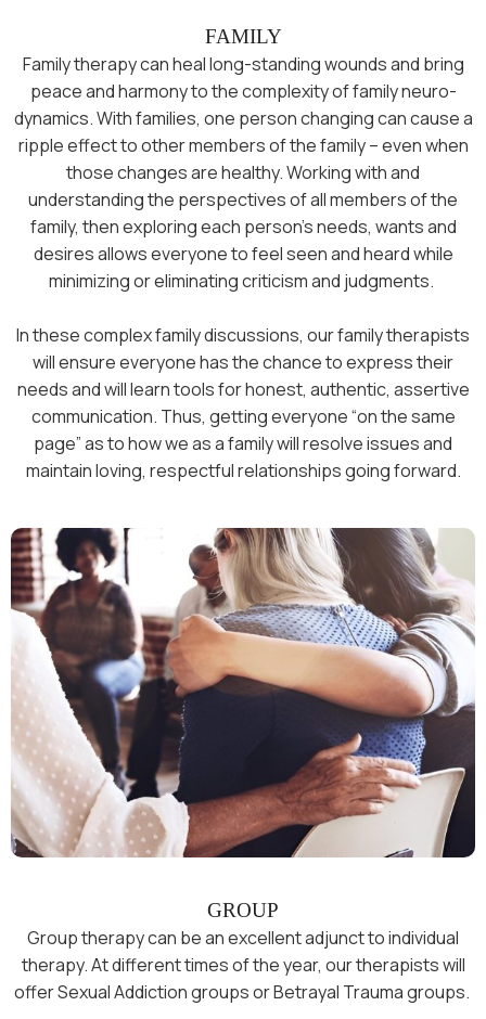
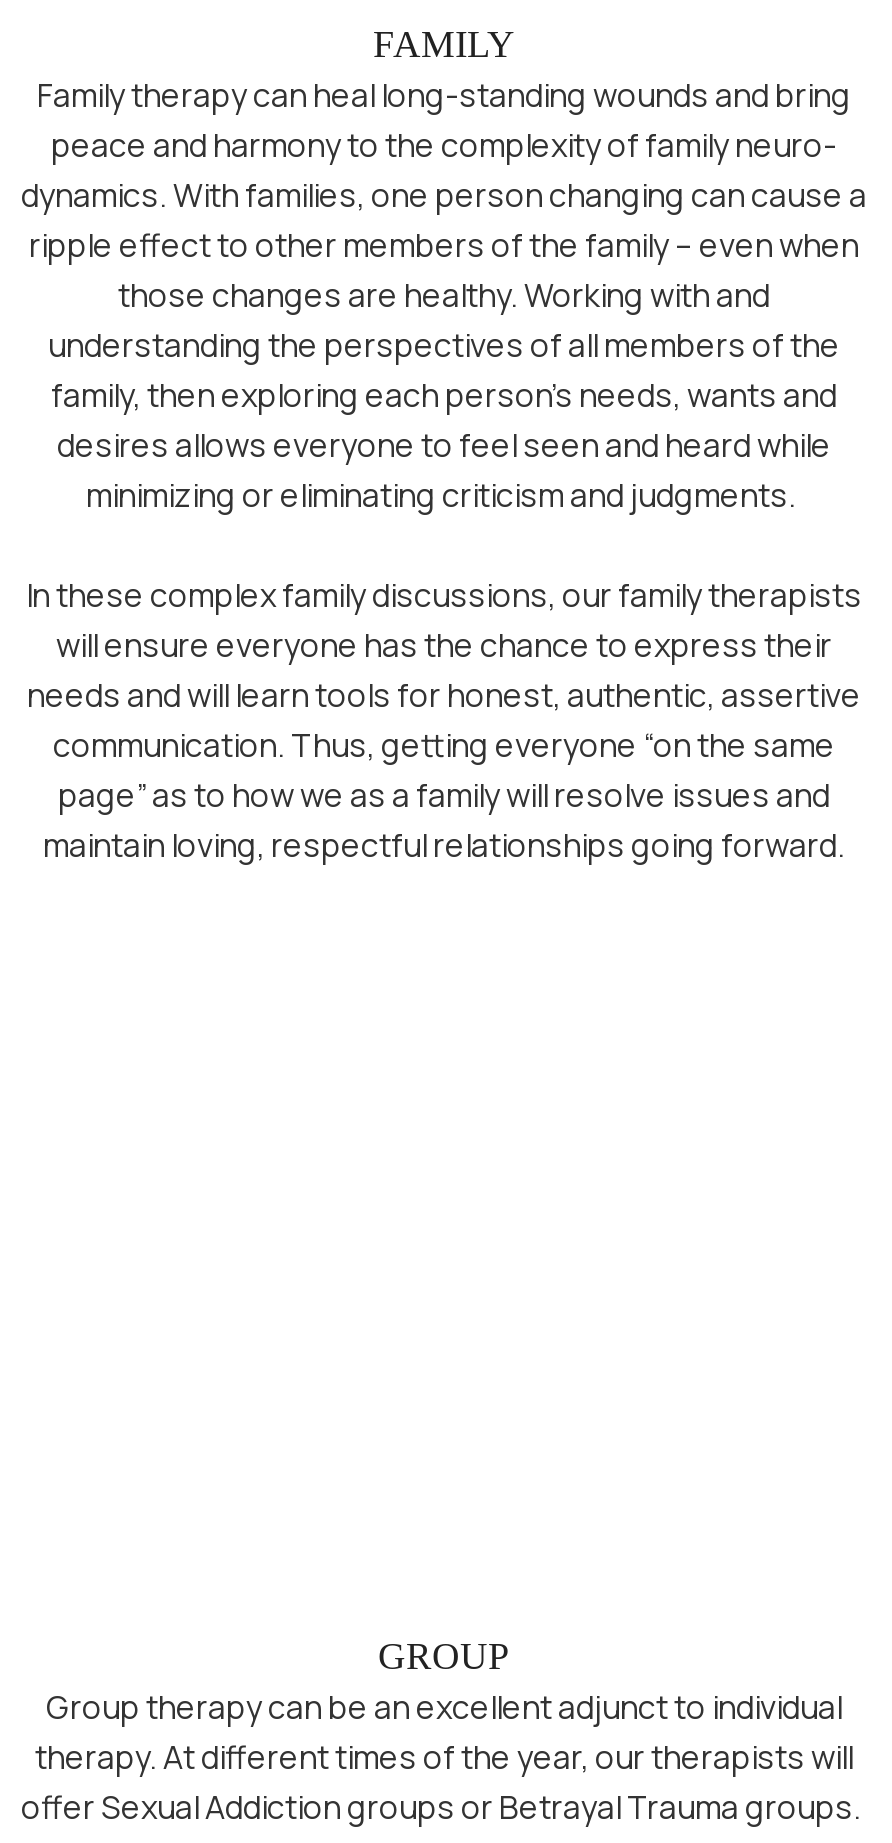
[10,527,476,859] [image] -> none

